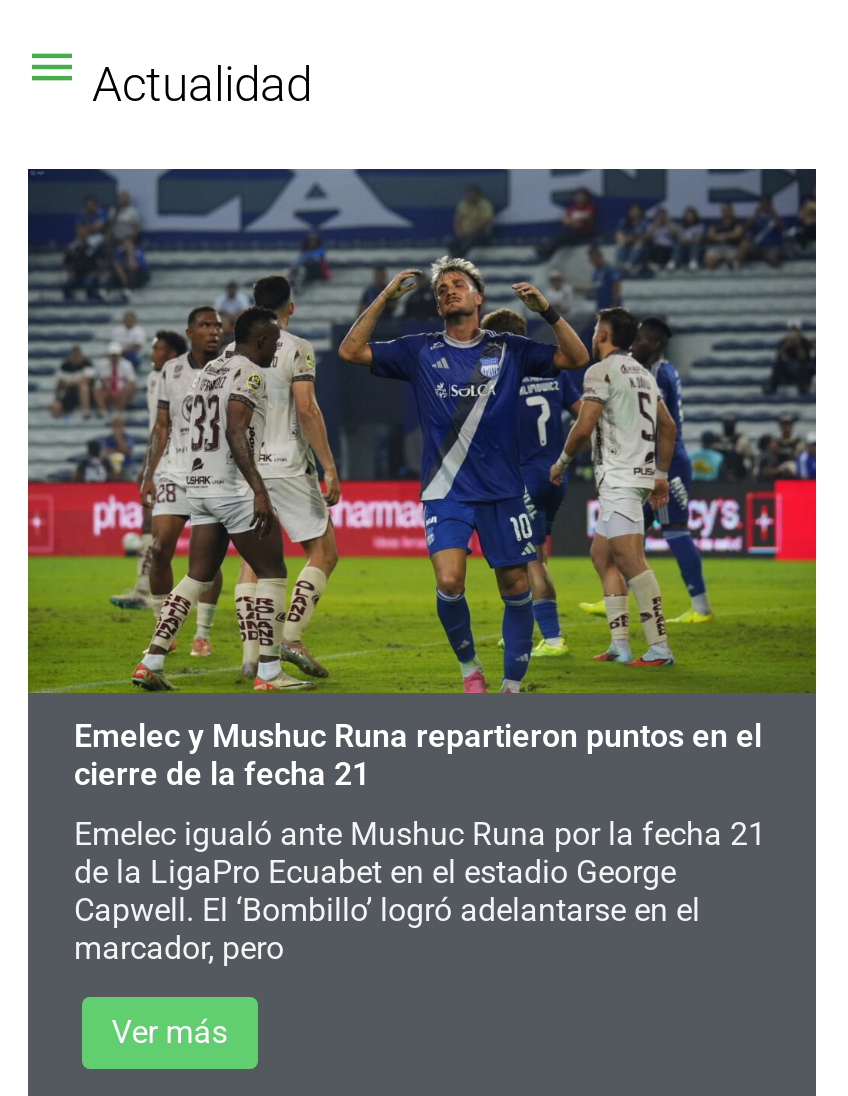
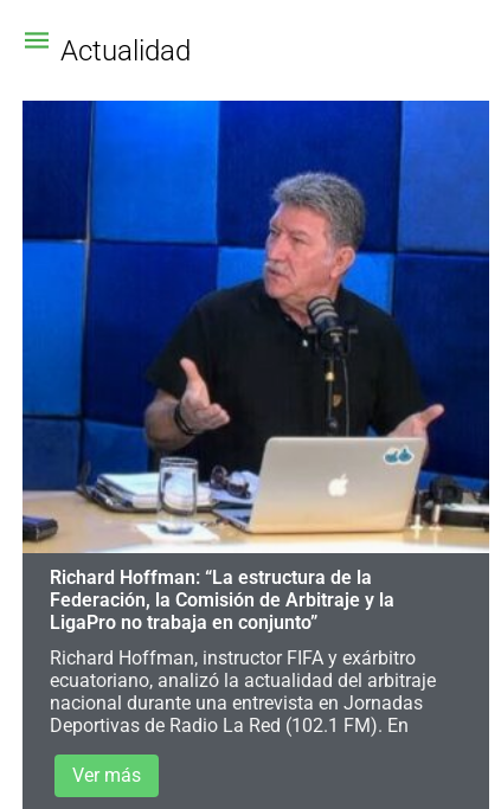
[26,167,818,793] [image] | Emelec y Mushuc Runa repartieron puntos en el | cierre de la fecha 21 -> [21,99,490,634] [image] | Richard Hoffman: “La estructura de la | Federación, la Comisión de Arbitraje y la | LigaPro no trabaja en conjunto”
[74,815,766,967] Emelec igualó ante Mushuc Runa por la fecha 21 | de la LigaPro Ecuabet en el estadio George | Capwell. El ‘Bombillo’ logró adelantarse en el | marcador, pero -> [50,647,436,737] Richard Hoffman, instructor FIFA y exárbitro | ecuatoriano, analizó la actualidad del arbitraje | nacional durante una entrevista en Jornadas | Deportivas de Radio La Red (102.1 FM). En

